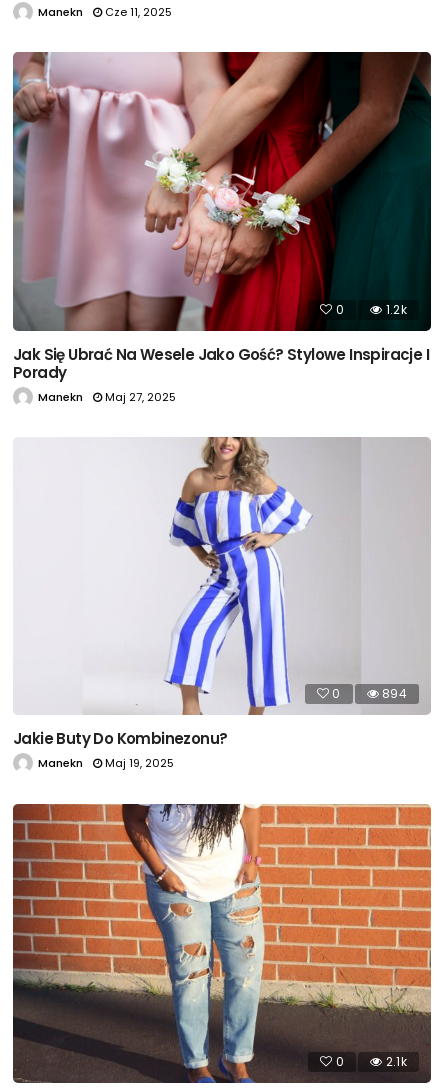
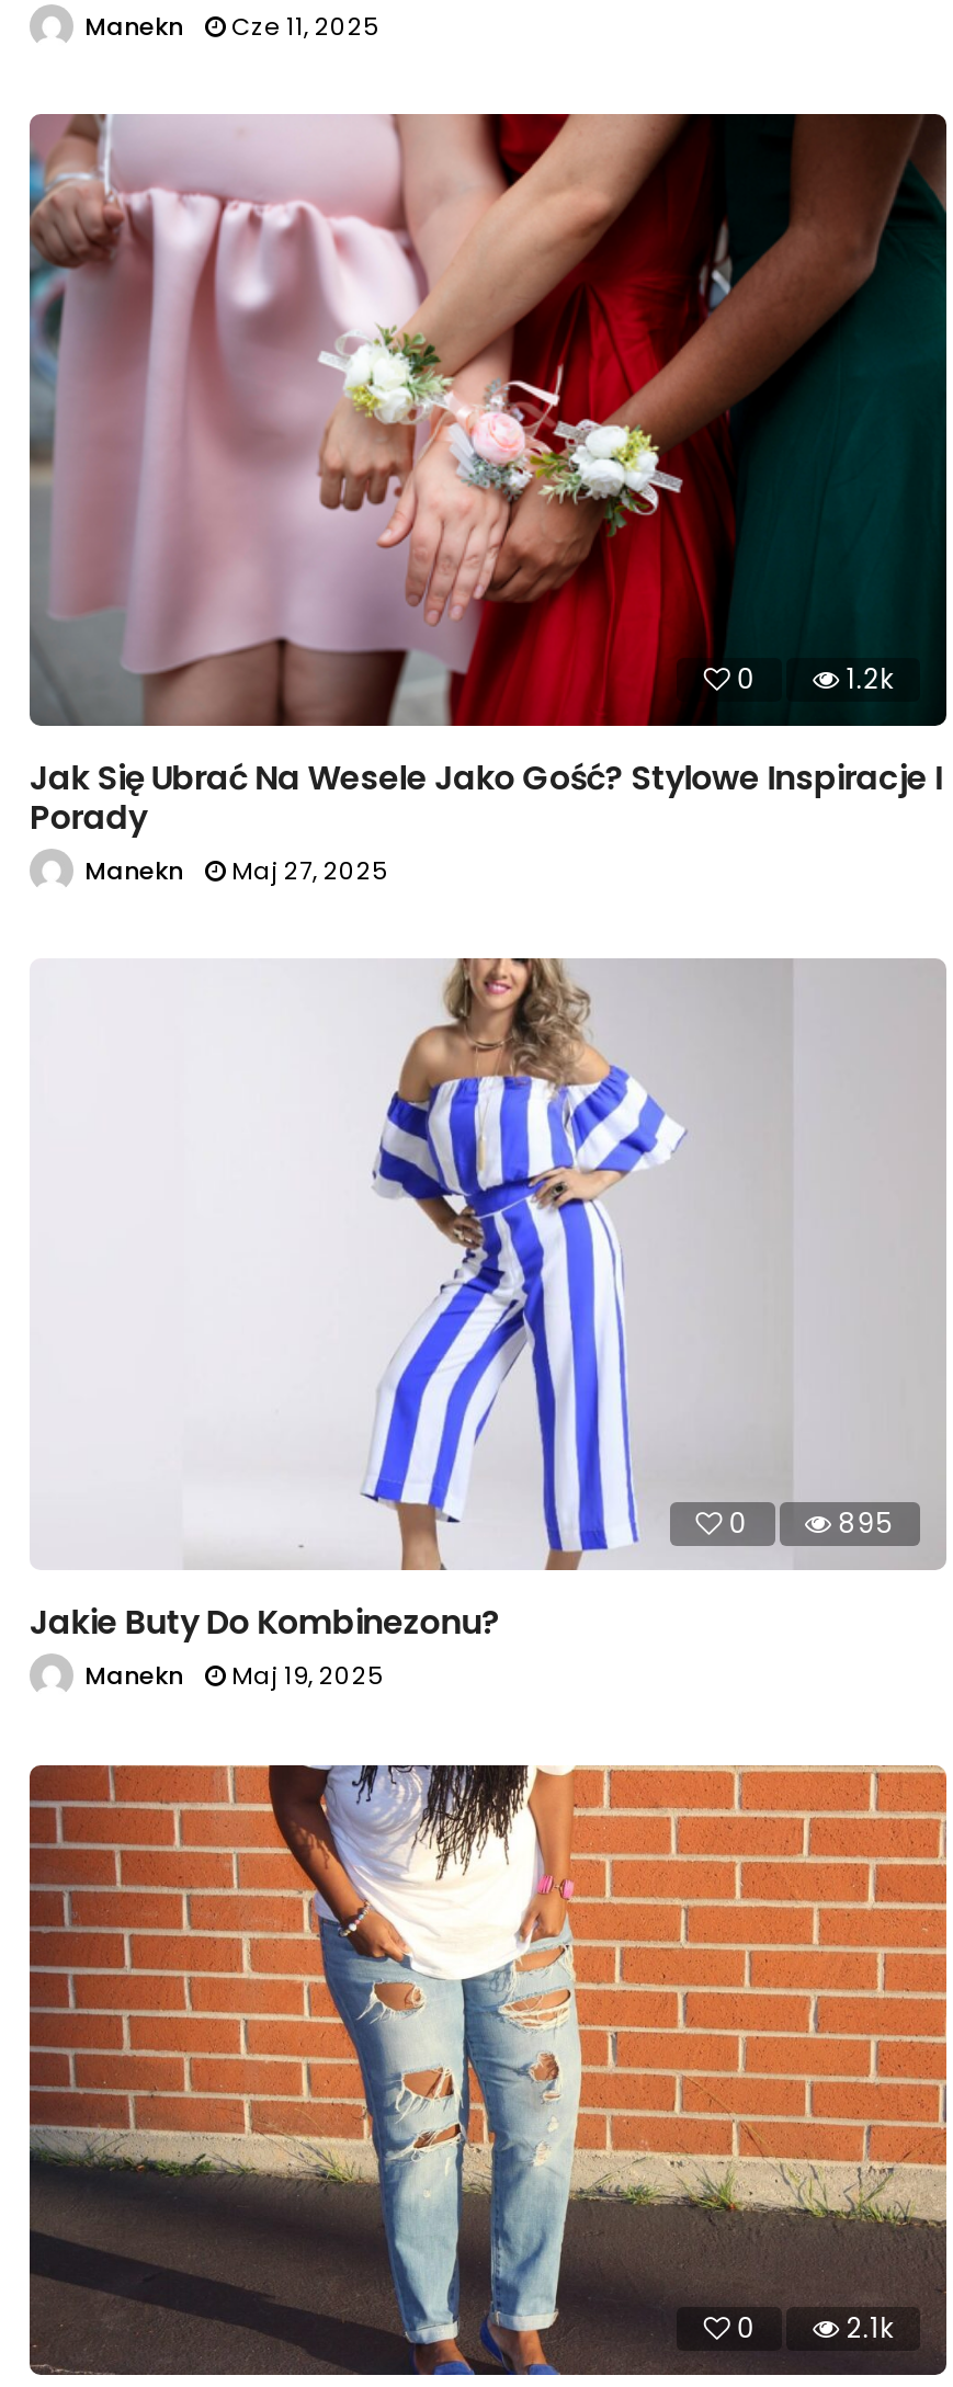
[382,685,407,702] 894 -> [839,1503,894,1541] 895

